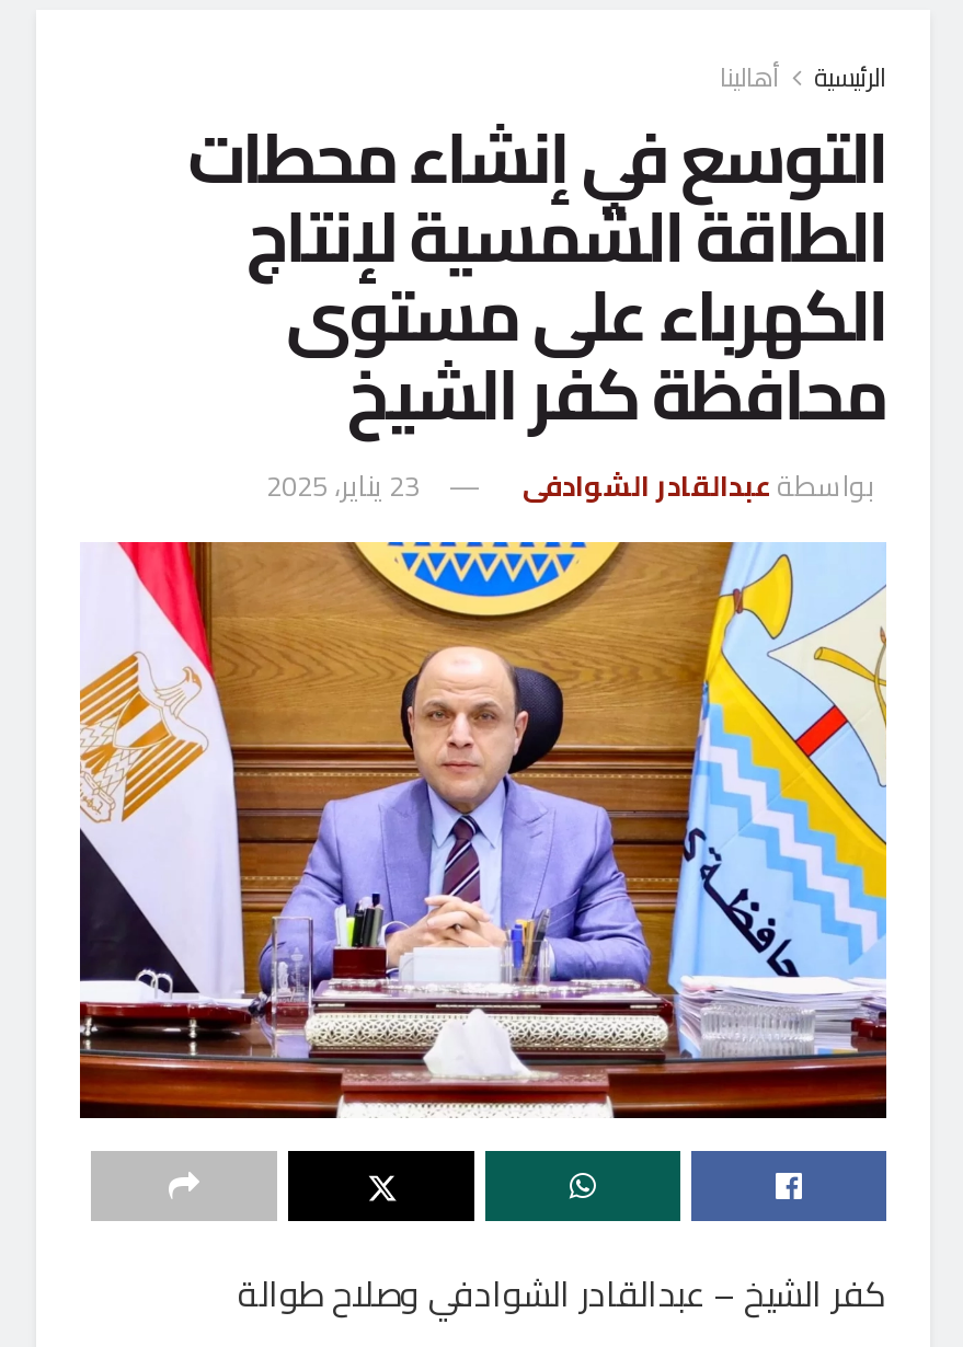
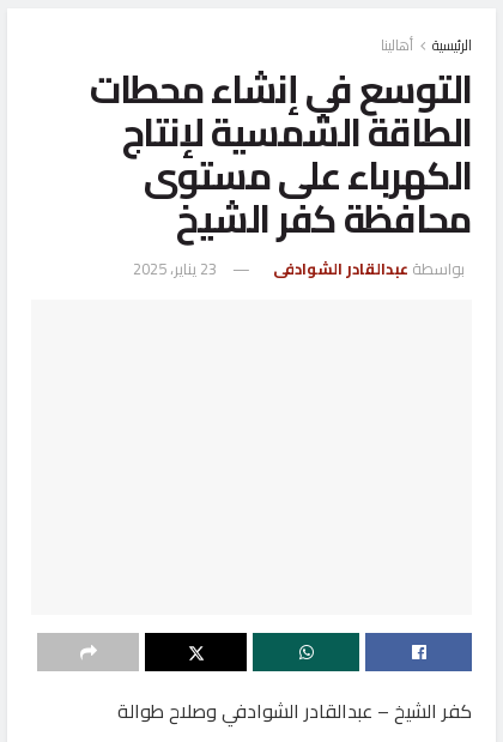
[78,539,889,1121] [image] -> none

